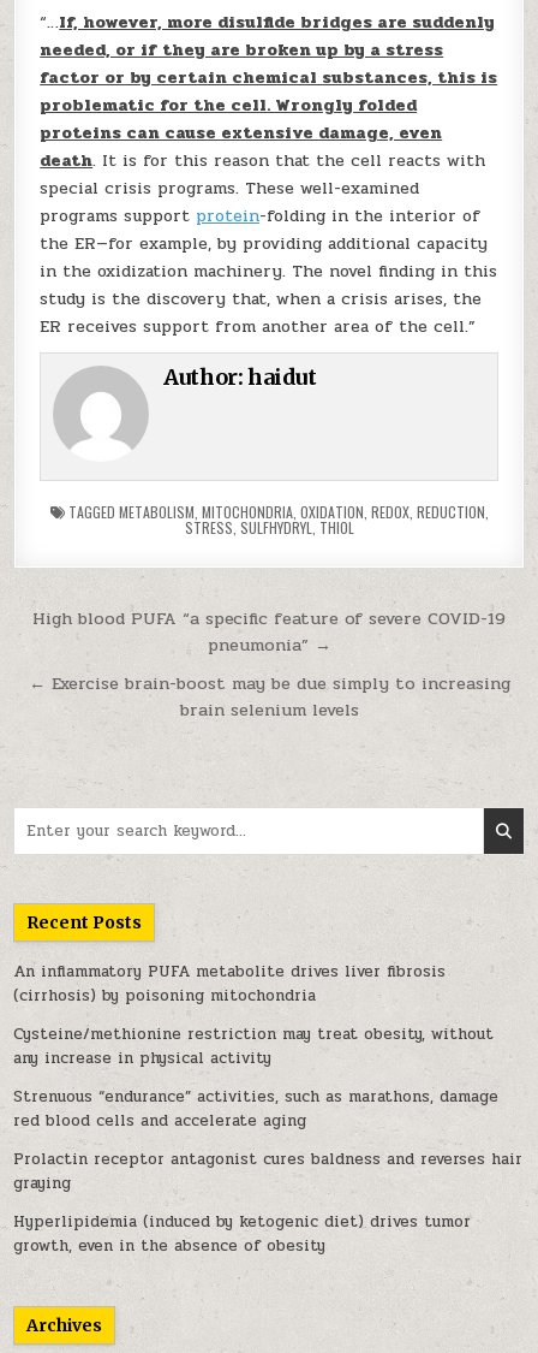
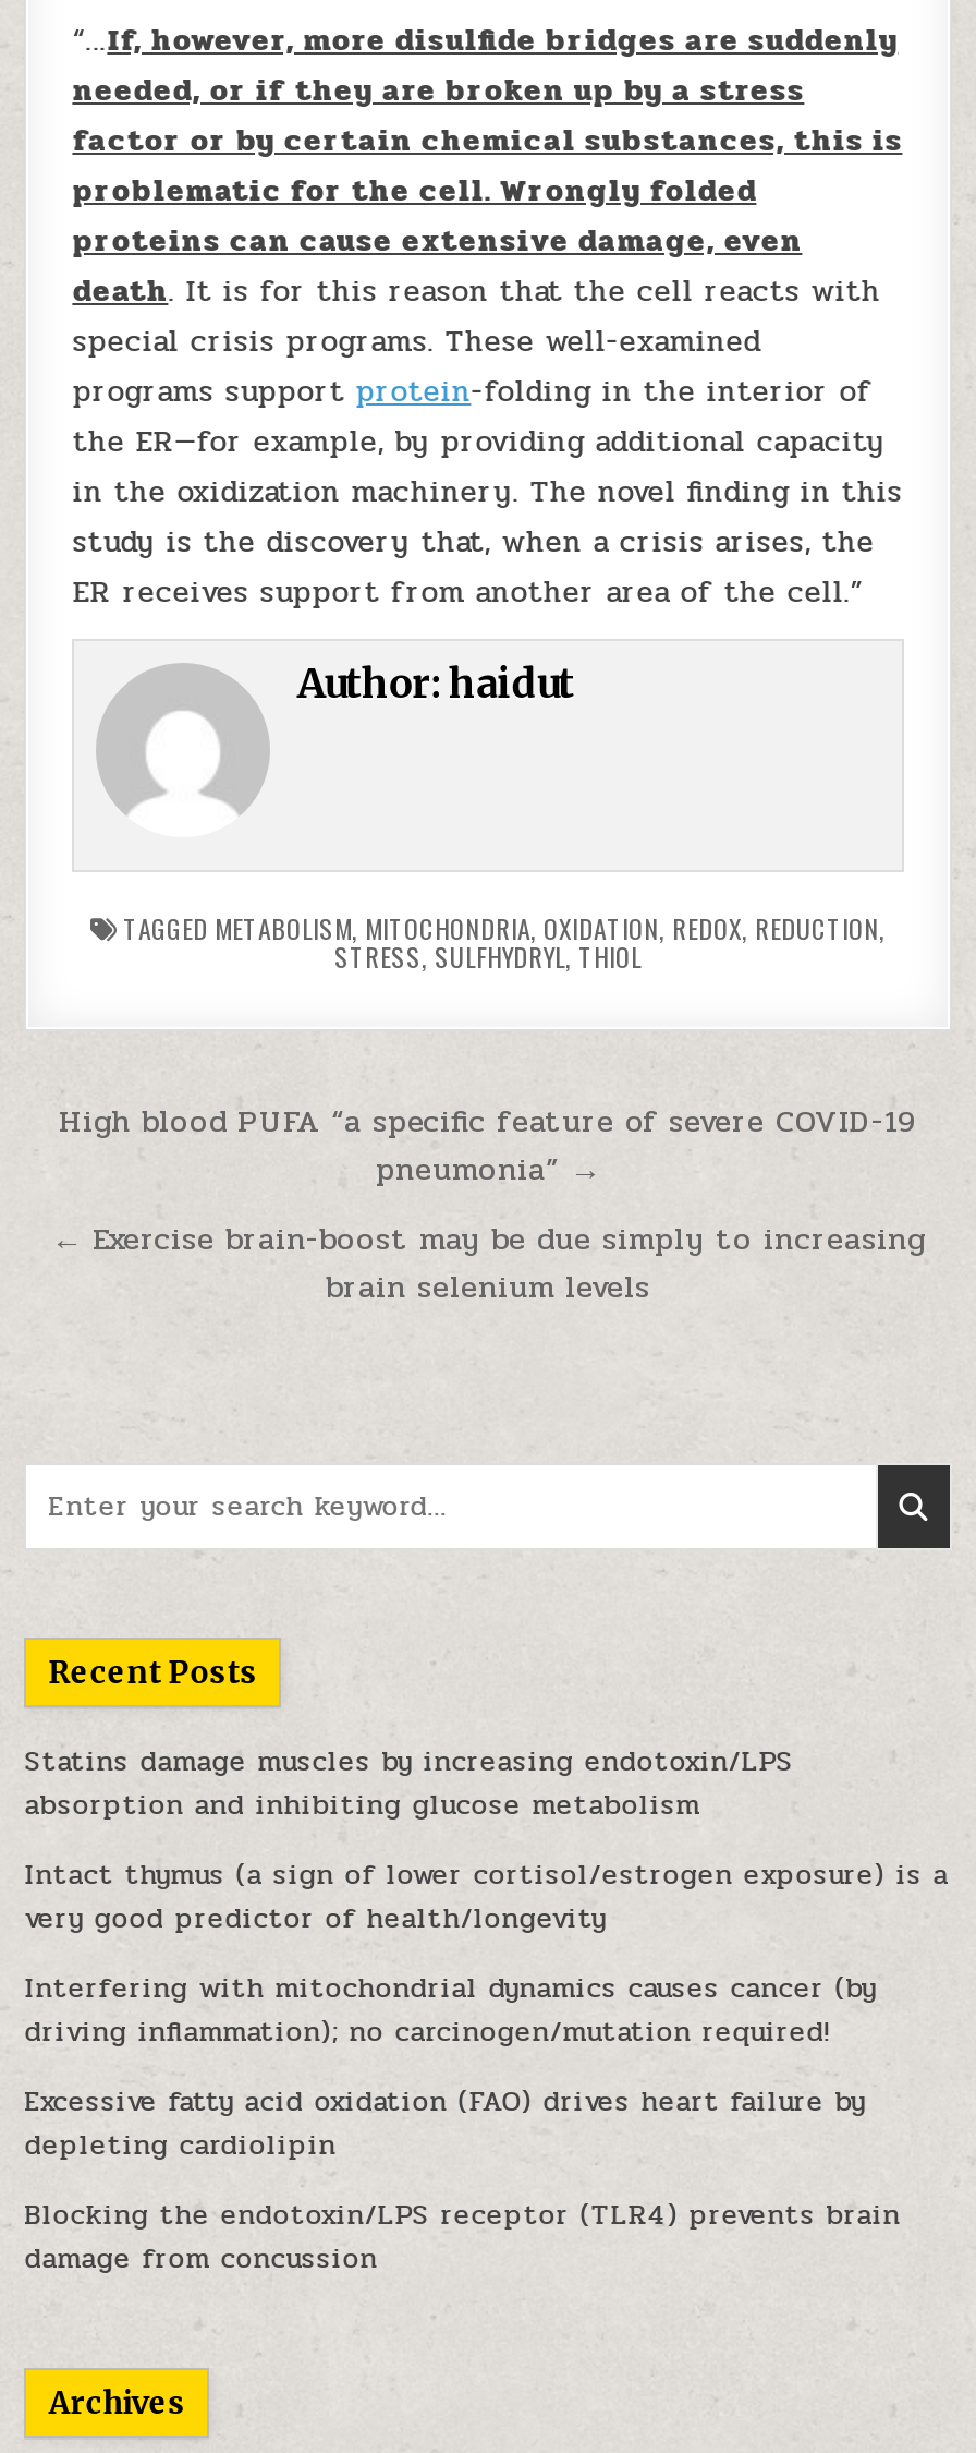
[13,960,446,1008] An inflammatory PUFA metabolite drives liver fibrosis | (cirrhosis) by poisoning mitochondria -> [24,1740,793,1827] Statins damage muscles by increasing endotoxin/LPS | absorption and inhibiting glucose metabolism
[13,1022,494,1070] Cysteine/methionine restriction may treat obesity, without | any increase in physical activity -> [24,1853,948,1941] Intact thymus (a sign of lower cortisol/estrogen exposure) is a | very good predictor of health/longevity
[13,1085,499,1133] Strenuous “endurance” activities, such as marathons, damage | red blood cells and accelerate aging -> [24,1967,876,2054] Interfering with mitochondrial dynamics causes cancer (by | driving inflammation); no carcinogen/mutation required!
[13,1147,523,1195] Prolactin receptor antagonist cures baldness and reverses hair | graying -> [24,2080,865,2167] Excessive fatty acid oxidation (FAO) drives heart failure by | depleting cardiolipin
[13,1210,471,1258] Hyperlipidemia (induced by ketogenic diet) drives tumor | growth, even in the absence of obesity -> [24,2194,900,2281] Blocking the endotoxin/LPS receptor (TLR4) prevents brain | damage from concussion

